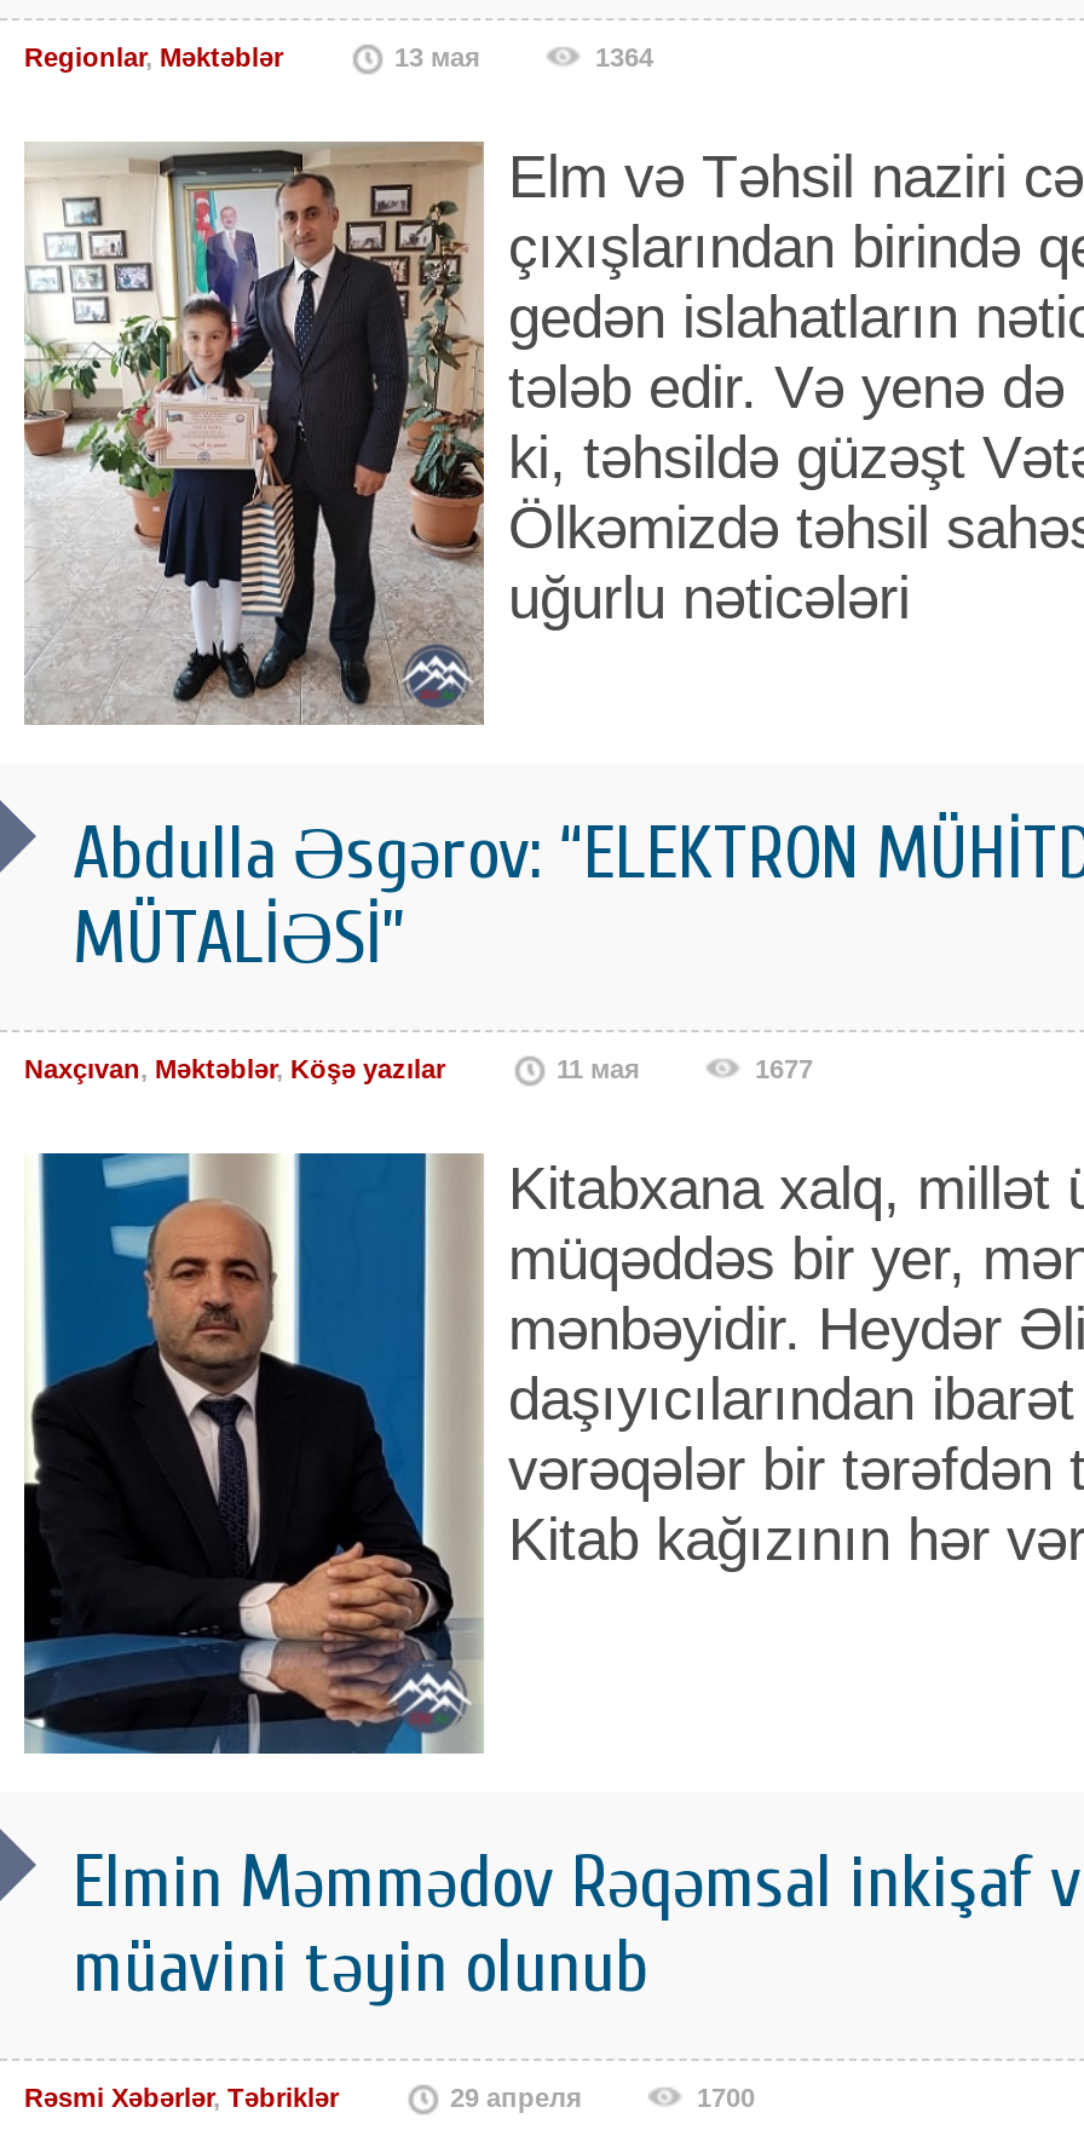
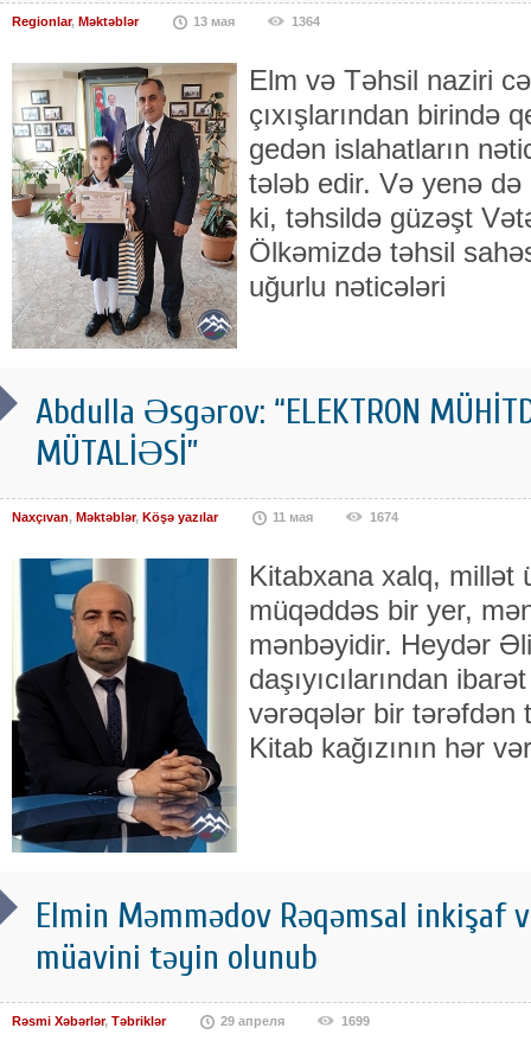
[755,1054,813,1083] 1677 -> [370,510,398,524] 1674
[697,2083,755,2112] 1700 -> [341,1014,370,1028] 1699

